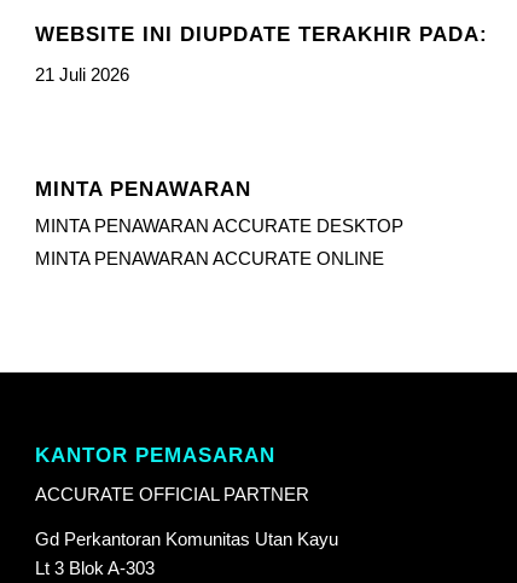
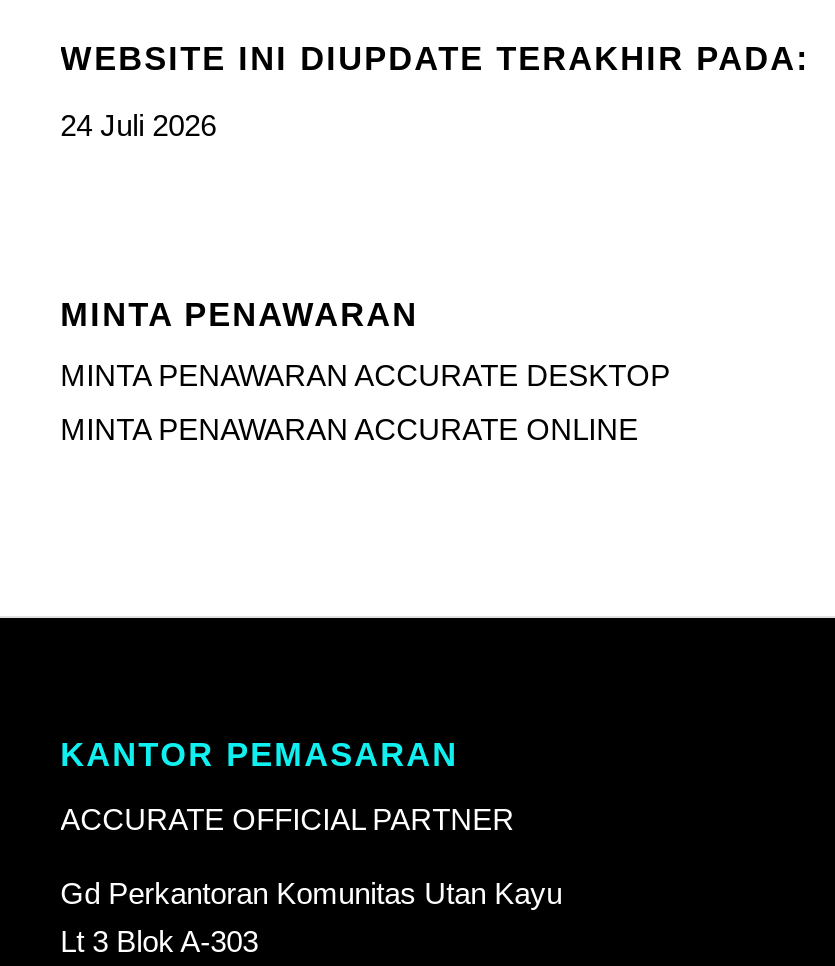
[35,64,129,85] 21 Juli 2026 -> [60,108,216,142] 24 Juli 2026

